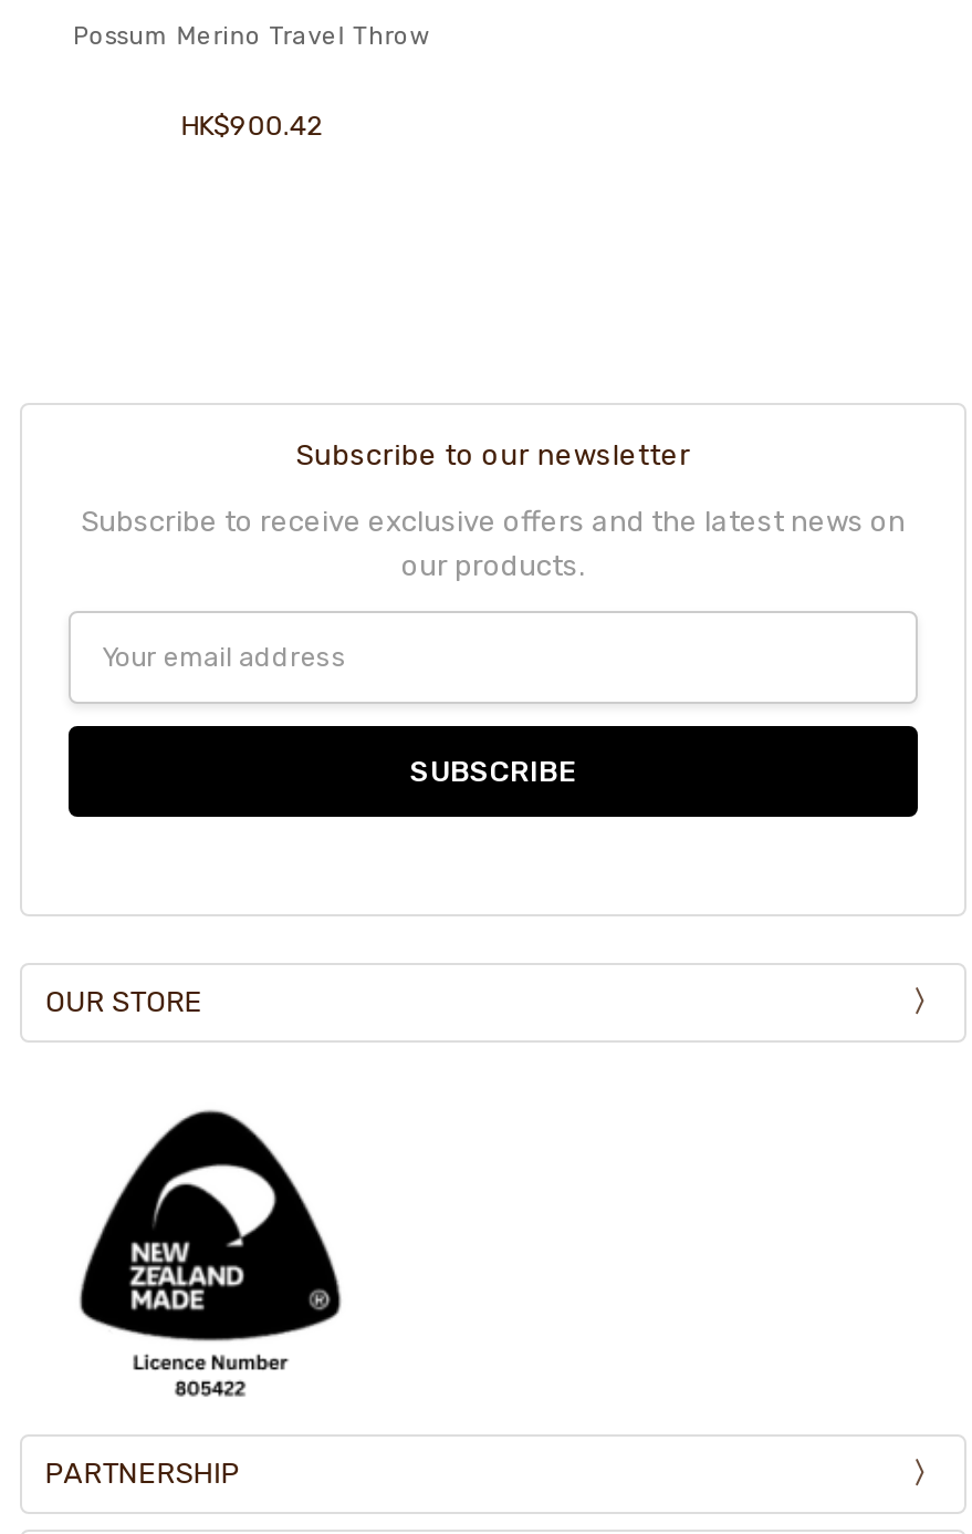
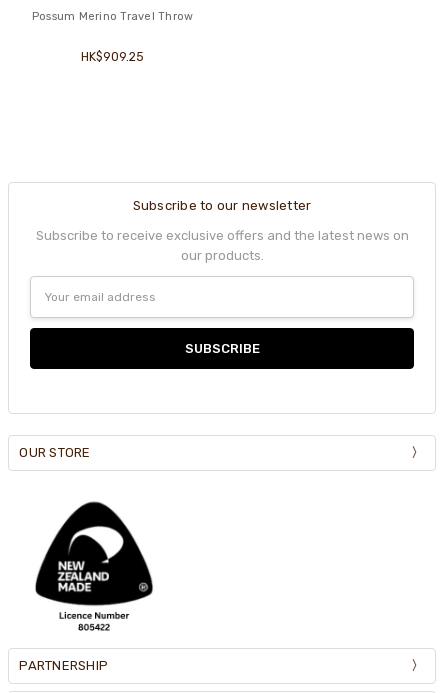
[181,111,322,142] HK$900.42 -> [81,50,144,64] HK$909.25

